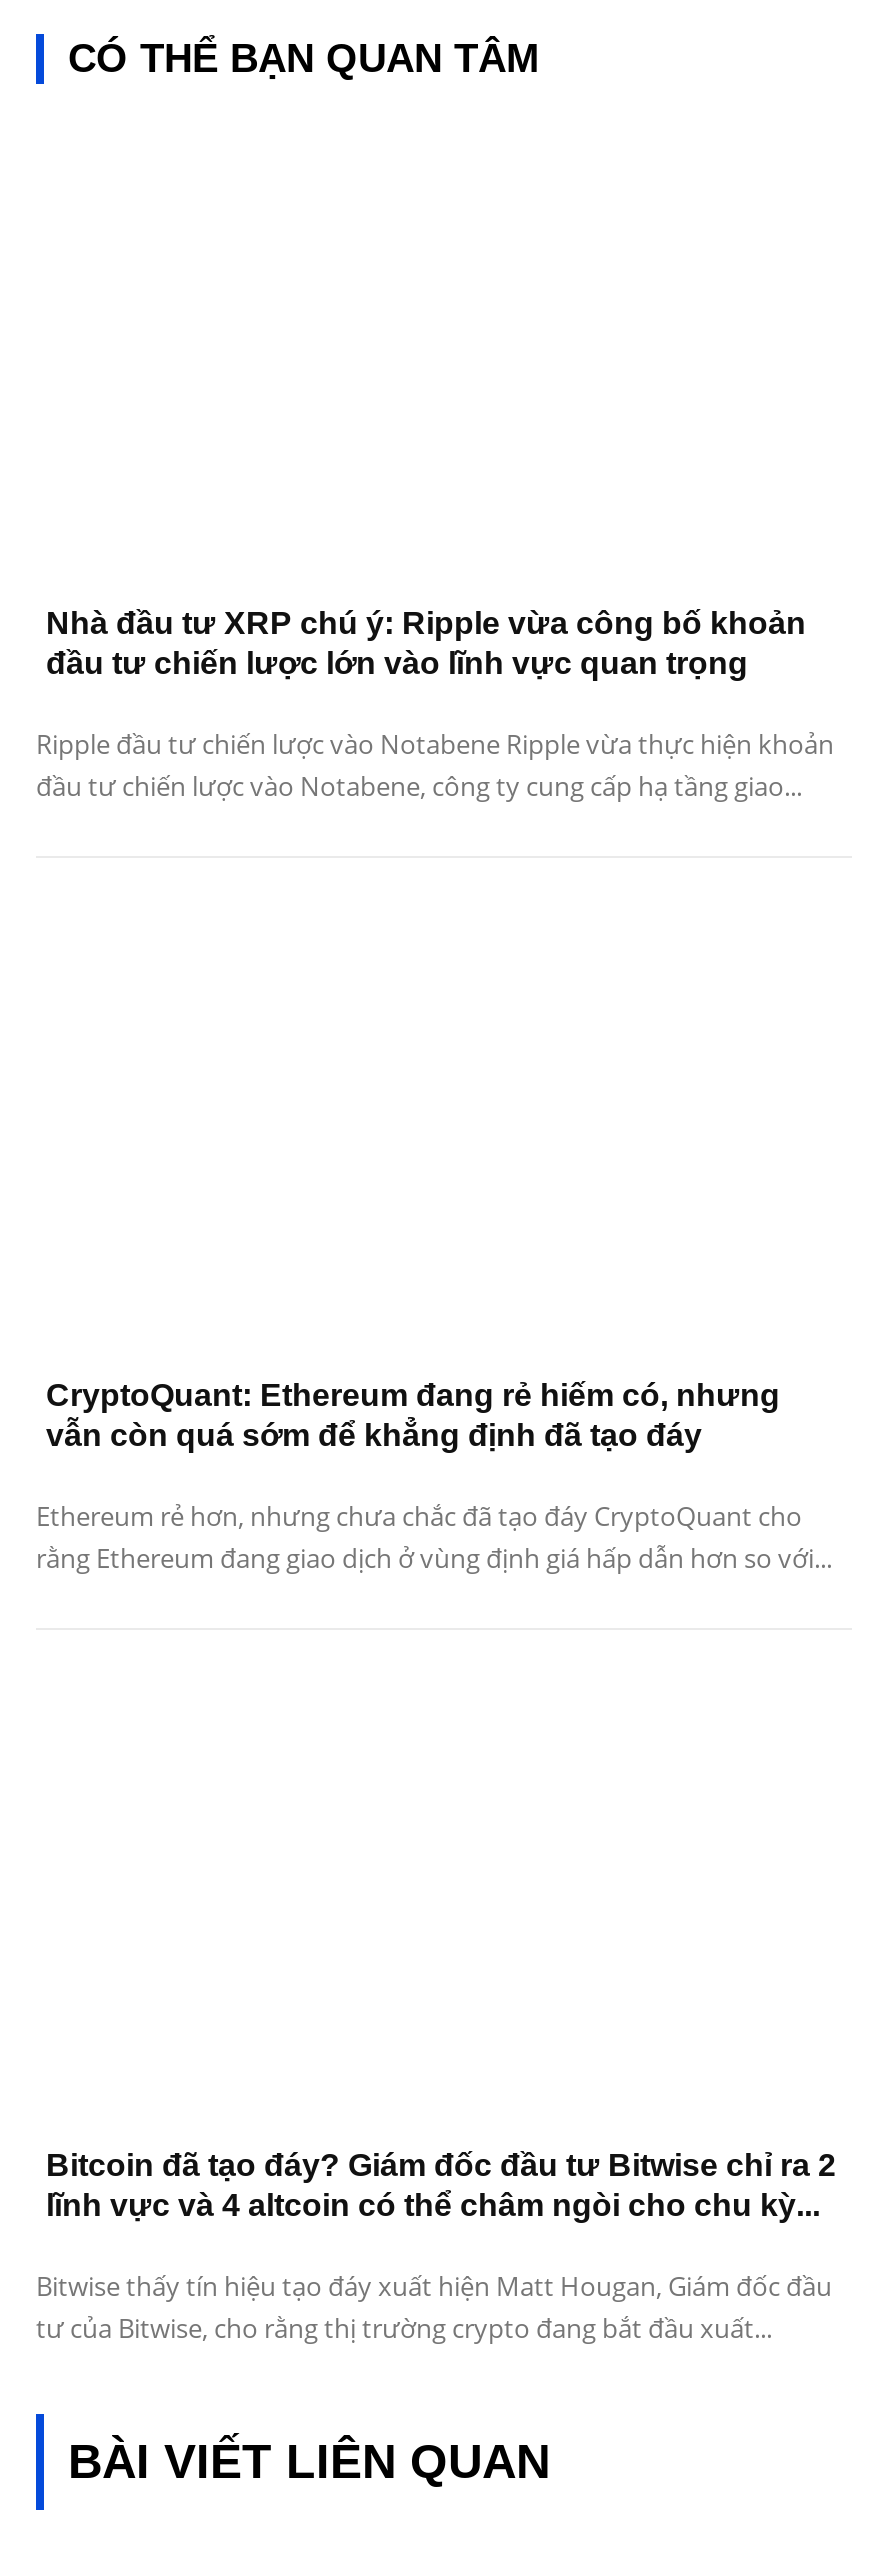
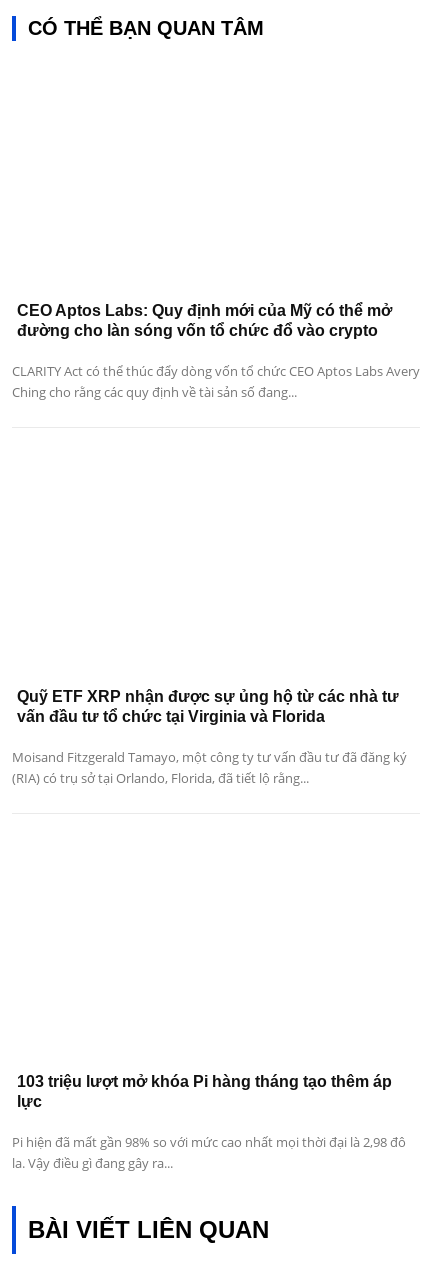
[46,607,806,681] Nhà đầu tư XRP chú ý: Ripple vừa công bố khoản | đầu tư chiến lược lớn vào lĩnh vực quan trọng -> [17,302,392,339] CEO Aptos Labs: Quy định mới của Mỹ có thể mở | đường cho làn sóng vốn tổ chức đổ vào crypto
[36,727,834,805] Ripple đầu tư chiến lược vào Notabene Ripple vừa thực hiện khoản | đầu tư chiến lược vào Notabene, công ty cung cấp hạ tầng giao... -> [12,362,420,401] CLARITY Act có thể thúc đẩy dòng vốn tổ chức CEO Aptos Labs Avery | Ching cho rằng các quy định về tài sản số đang...
[46,1378,780,1452] CryptoQuant: Ethereum đang rẻ hiếm có, nhưng | vẫn còn quá sớm để khẳng định đã tạo đáy -> [17,688,399,725] Quỹ ETF XRP nhận được sự ủng hộ từ các nhà tư | vấn đầu tư tổ chức tại Virginia và Florida
[36,1498,832,1576] Ethereum rẻ hơn, nhưng chưa chắc đã tạo đáy CryptoQuant cho | rằng Ethereum đang giao dịch ở vùng định giá hấp dẫn hơn so với... -> [12,748,407,787] Moisand Fitzgerald Tamayo, một công ty tư vấn đầu tư đã đăng ký | (RIA) có trụ sở tại Orlando, Florida, đã tiết lộ rằng...
[46,2149,836,2223] Bitcoin đã tạo đáy? Giám đốc đầu tư Bitwise chỉ ra 2 | lĩnh vực và 4 altcoin có thể châm ngòi cho chu kỳ... -> [17,1073,392,1110] 103 triệu lượt mở khóa Pi hàng tháng tạo thêm áp | lực
[36,2269,832,2347] Bitwise thấy tín hiệu tạo đáy xuất hiện Matt Hougan, Giám đốc đầu | tư của Bitwise, cho rằng thị trường crypto đang bắt đầu xuất... -> [12,1133,406,1172] Pi hiện đã mất gần 98% so với mức cao nhất mọi thời đại là 2,98 đô | la. Vậy điều gì đang gây ra...

